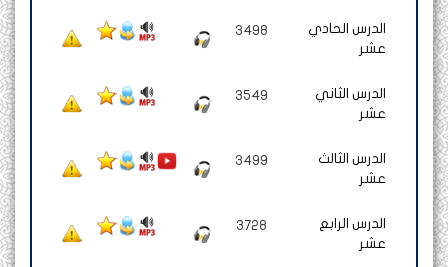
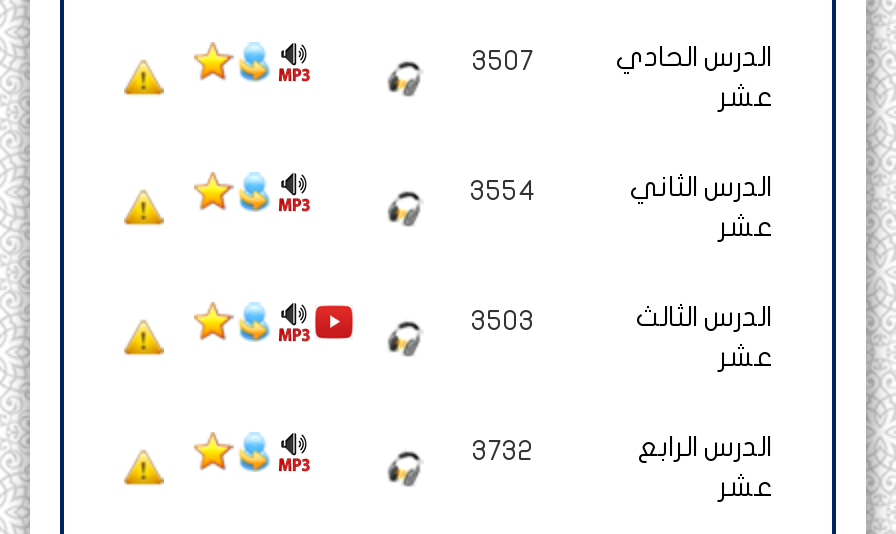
[235,23,268,38] 3498 -> [472,46,534,76] 3507
[235,88,268,103] 3549 -> [470,176,536,206] 3554
[235,153,268,168] 3499 -> [471,306,535,336] 3503
[236,218,267,233] 3728 -> [472,436,534,466] 3732

